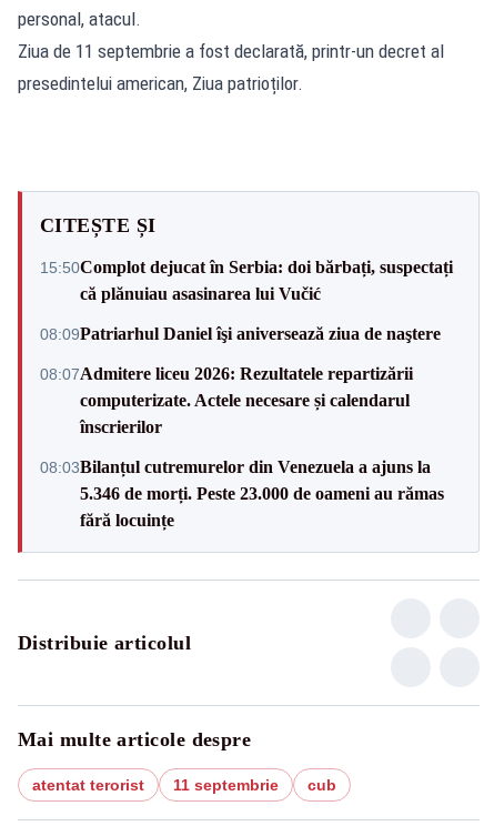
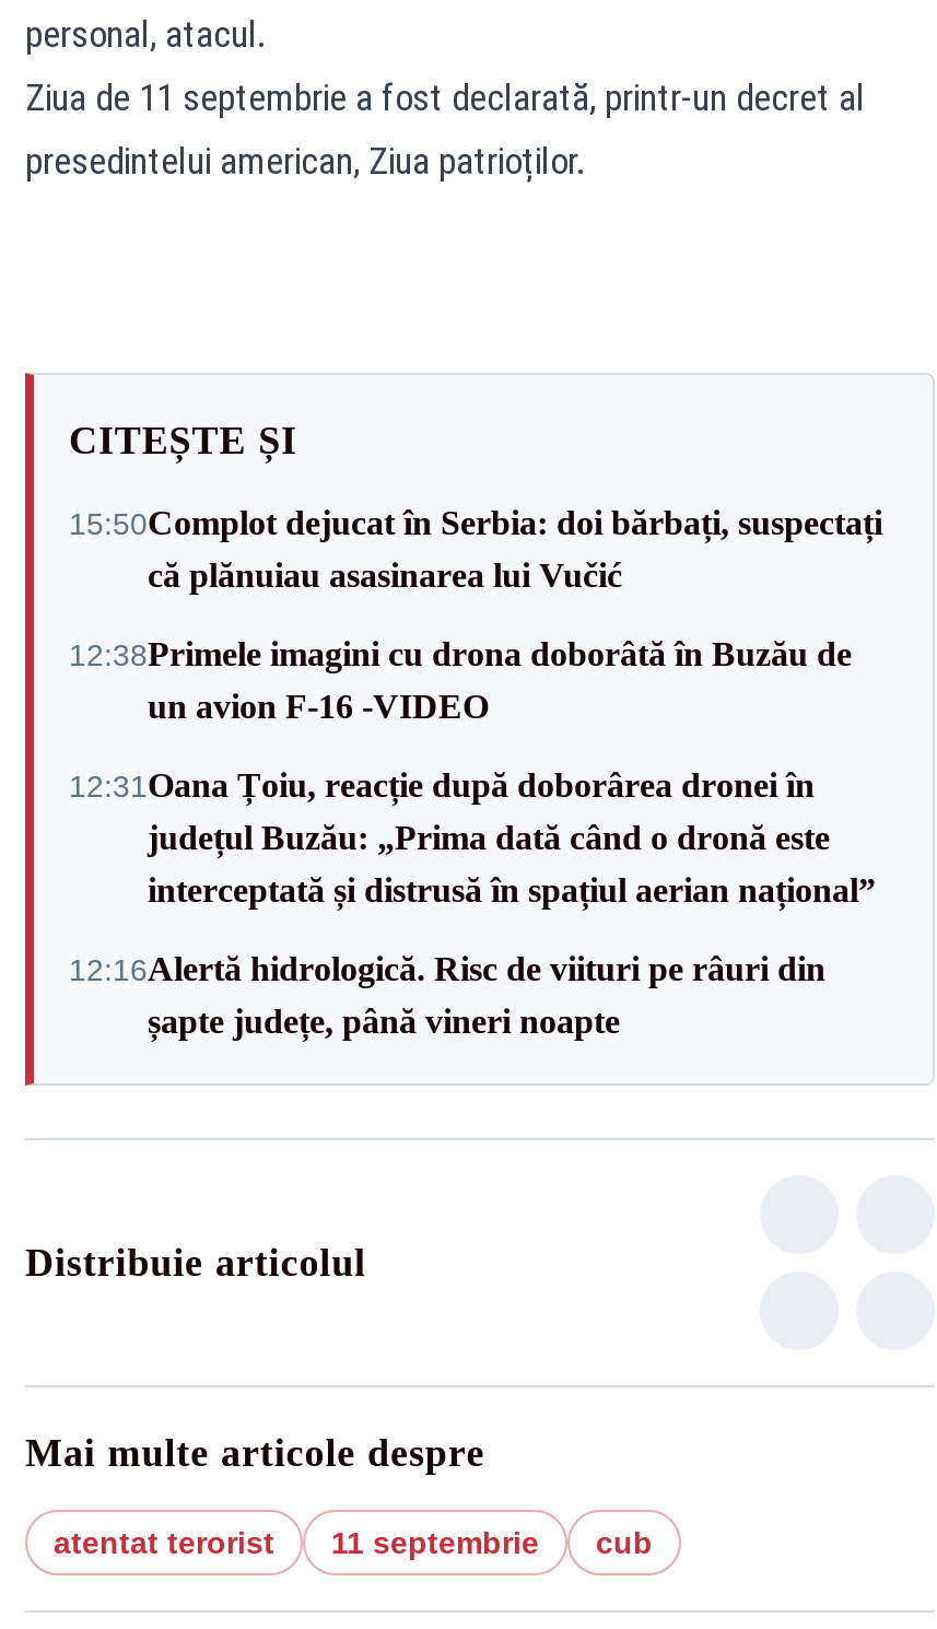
[40,324,441,343] 08:09Patriarhul Daniel îşi aniversează ziua de naştere -> [69,635,852,725] 12:38Primele imagini cu drona doborâtă în Buzău de | un avion F-16 -VIDEO
[40,364,413,436] 08:07Admitere liceu 2026: Rezultatele repartizării | computerizate. Actele necesare și calendarul | înscrierilor -> [69,766,876,909] 12:31Oana Țoiu, reacție după doborârea dronei în | județul Buzău: „Prima dată când o dronă este | interceptată și distrusă în spațiul aerian național”
[40,457,444,529] 08:03Bilanțul cutremurelor din Venezuela a ajuns la | 5.346 de morți. Peste 23.000 de oameni au rămas | fără locuințe -> [69,950,825,1040] 12:16Alertă hidrologică. Risc de viituri pe râuri din | șapte județe, până vineri noapte

